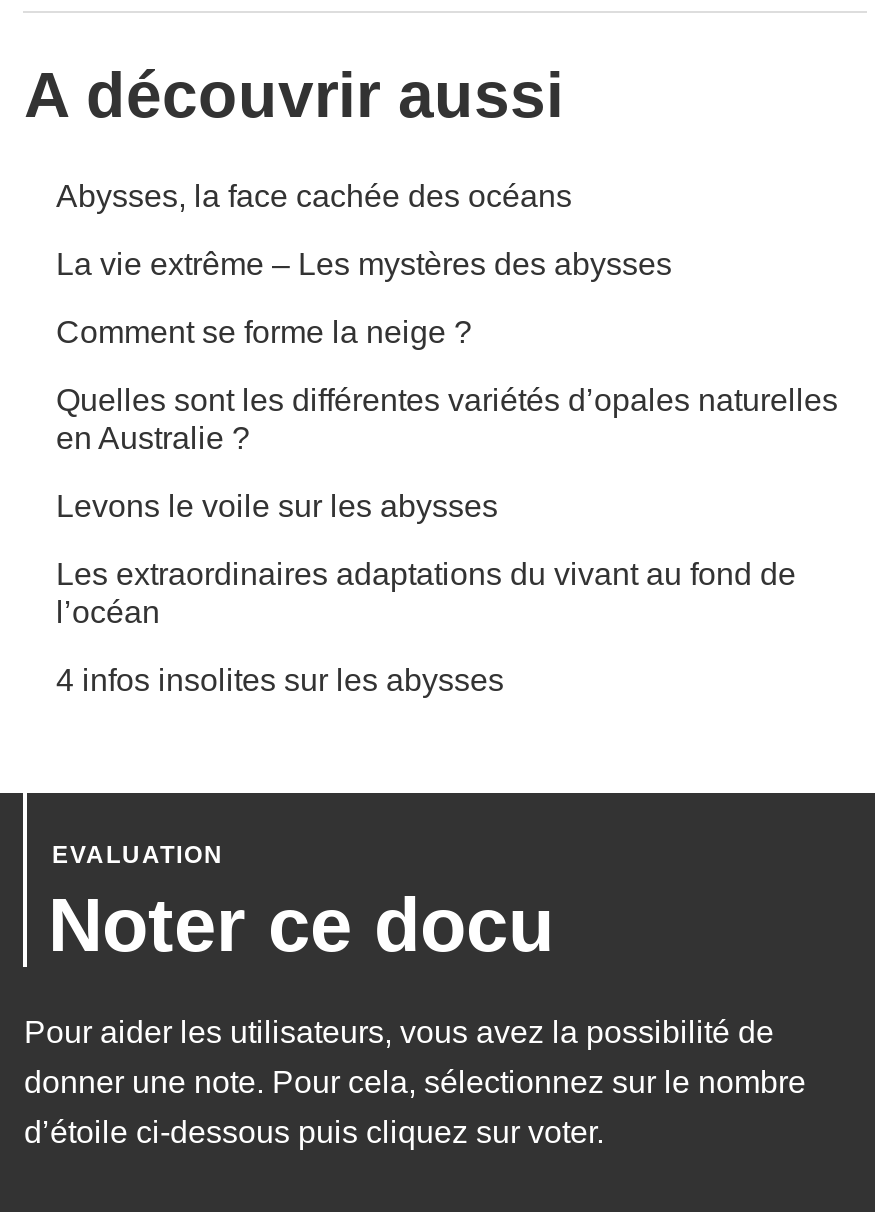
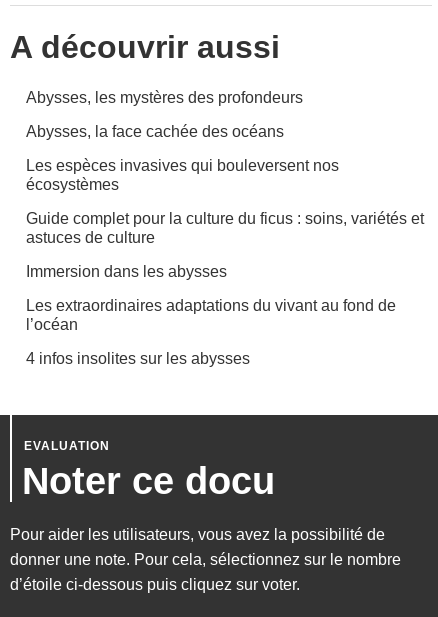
none -> [26,89,303,106] Abysses, les mystères des profondeurs
[56,248,838,524] La vie extrême – Les mystères des abysses | Comment se forme la neige ? | Quelles sont les différentes variétés d’opales naturelles | en Australie ? | Levons le voile sur les abysses -> [26,157,424,280] Les espèces invasives qui bouleversent nos | écosystèmes | Guide complet pour la culture du ficus : soins, variétés et | astuces de culture | Immersion dans les abysses

